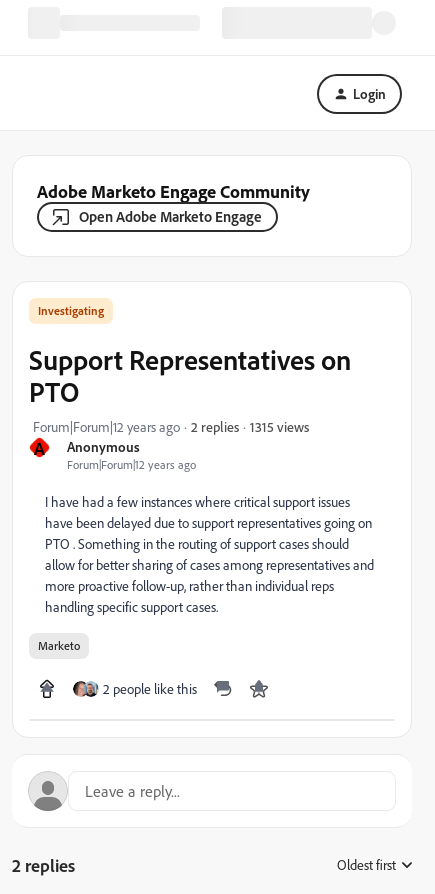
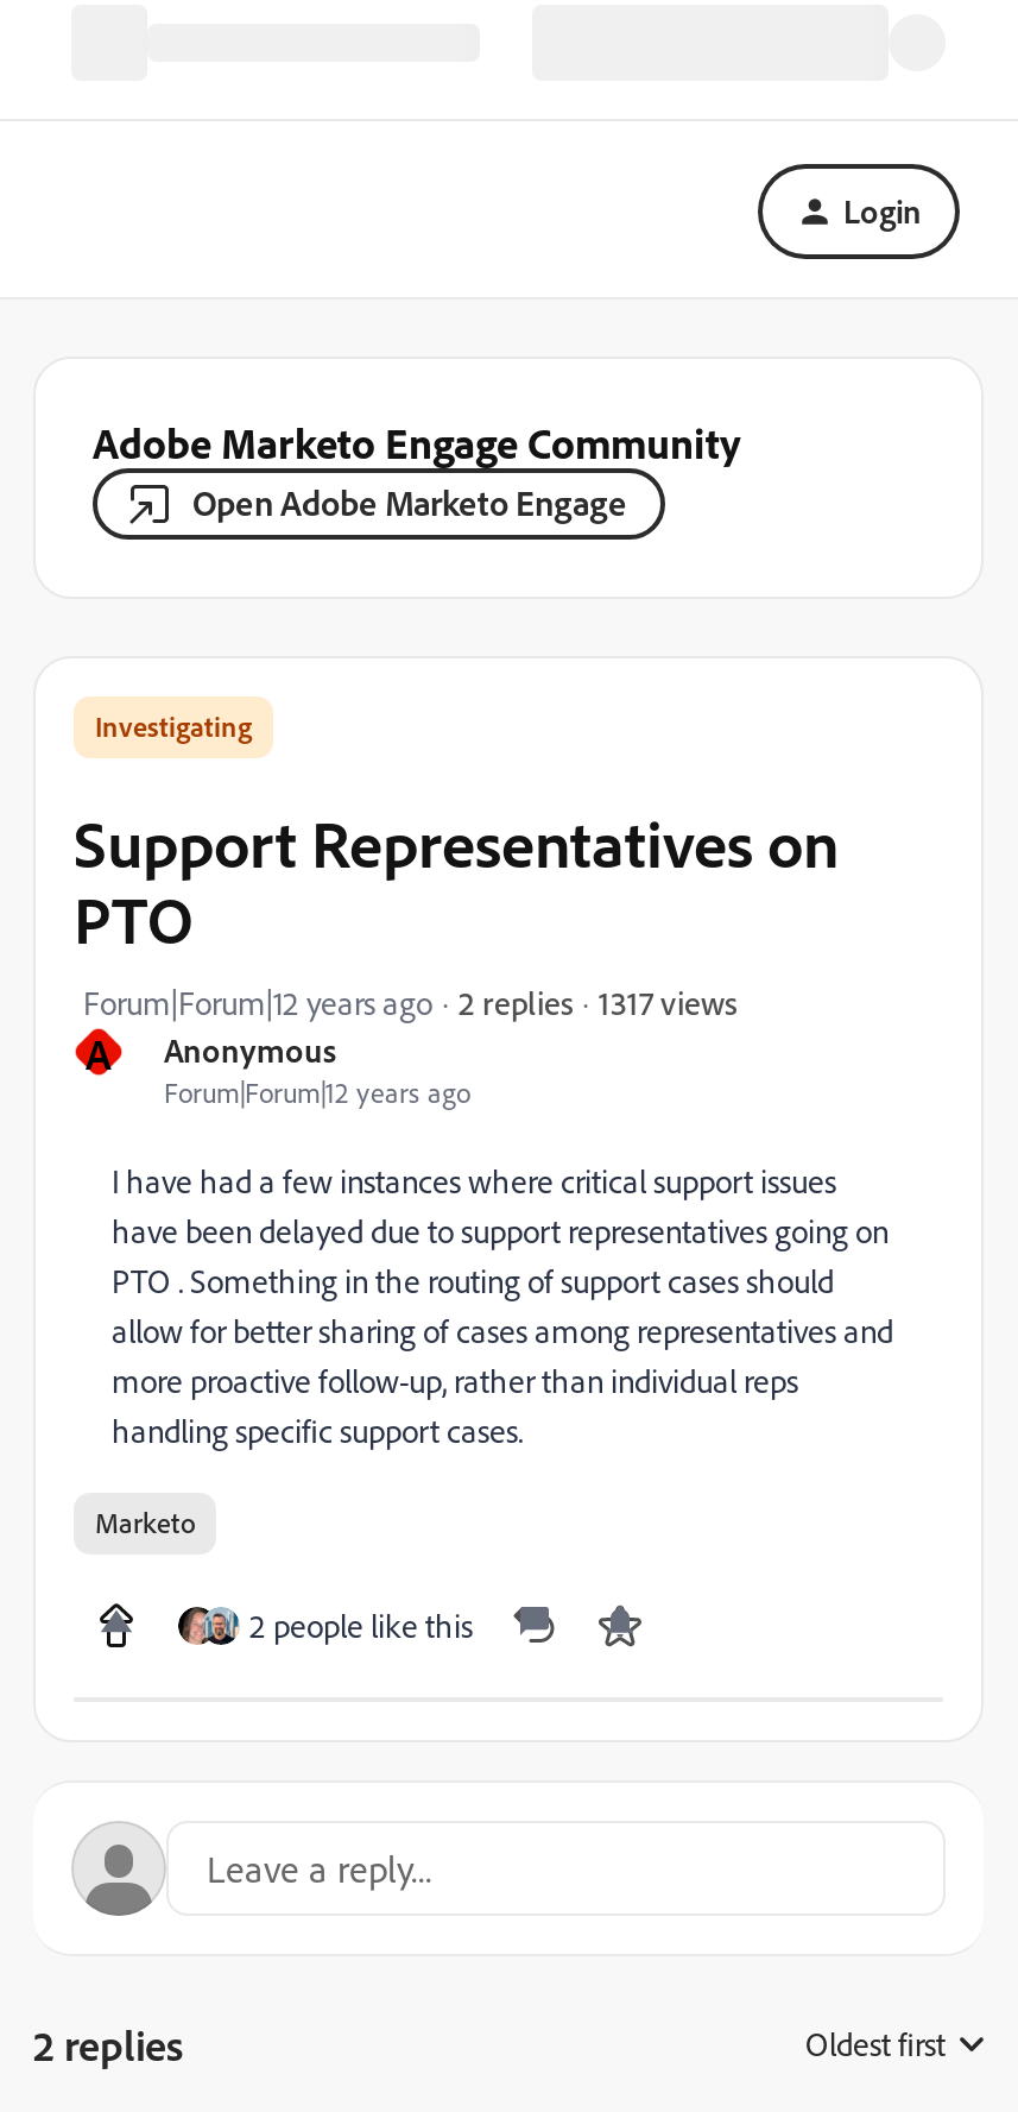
[250,417,309,434] 1315 views -> [599,981,736,1021] 1317 views

